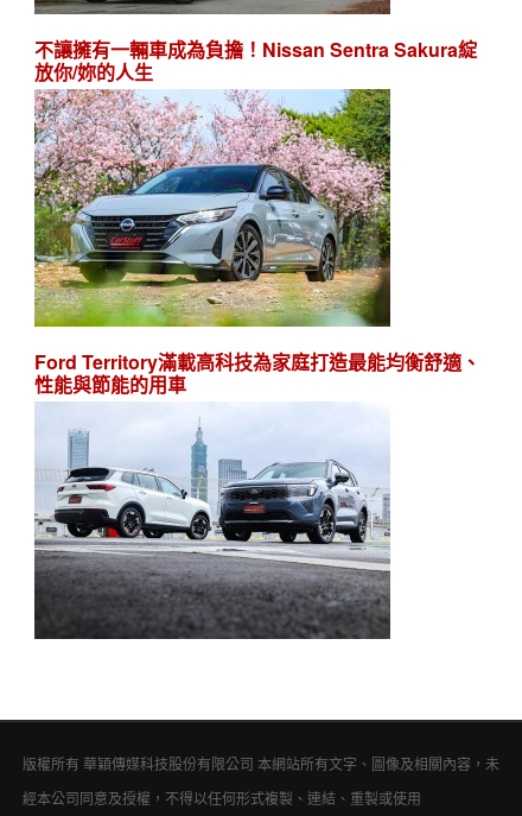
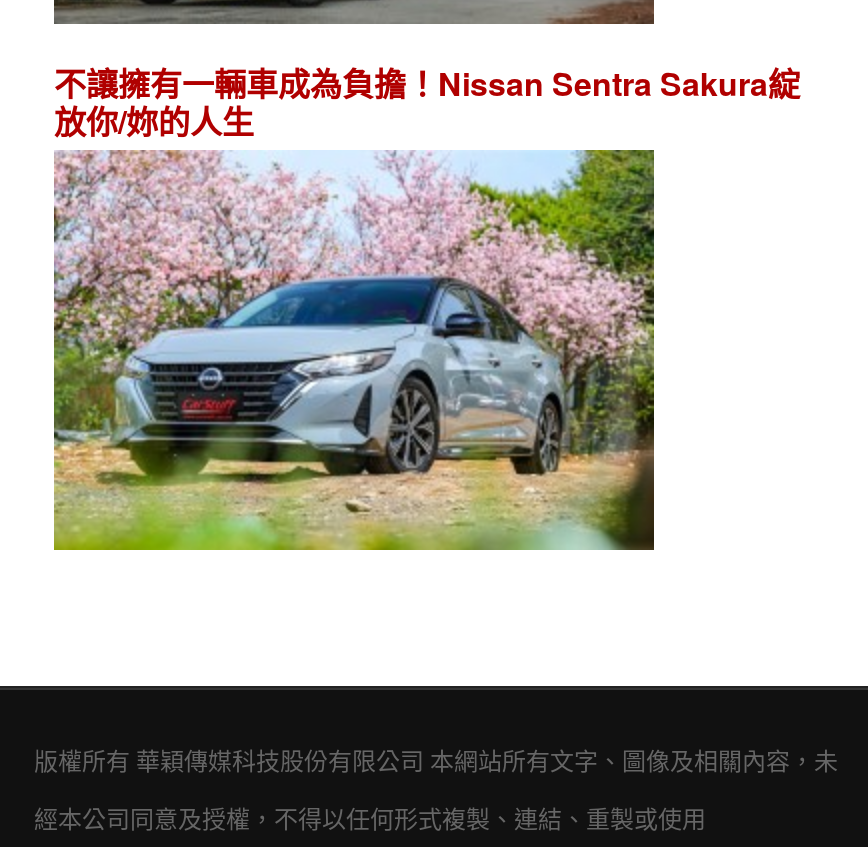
[34,349,480,398] Ford Territory滿載高科技為家庭打造最能均衡舒適、 | 性能與節能的用車 -> none
[33,407,390,640] [image] -> none

